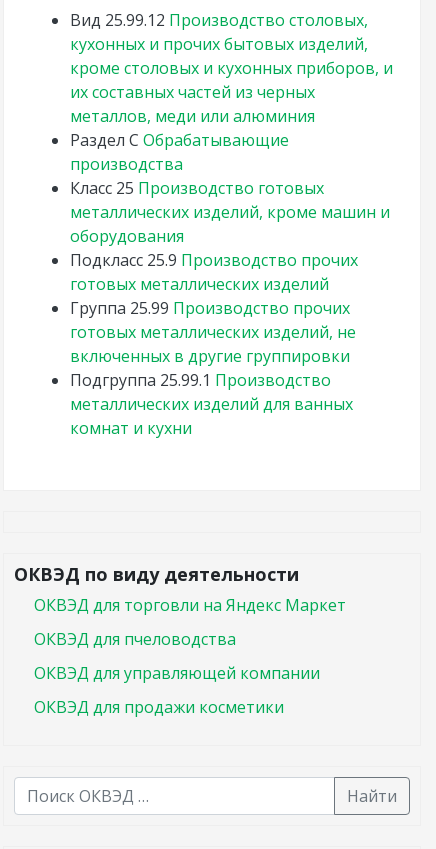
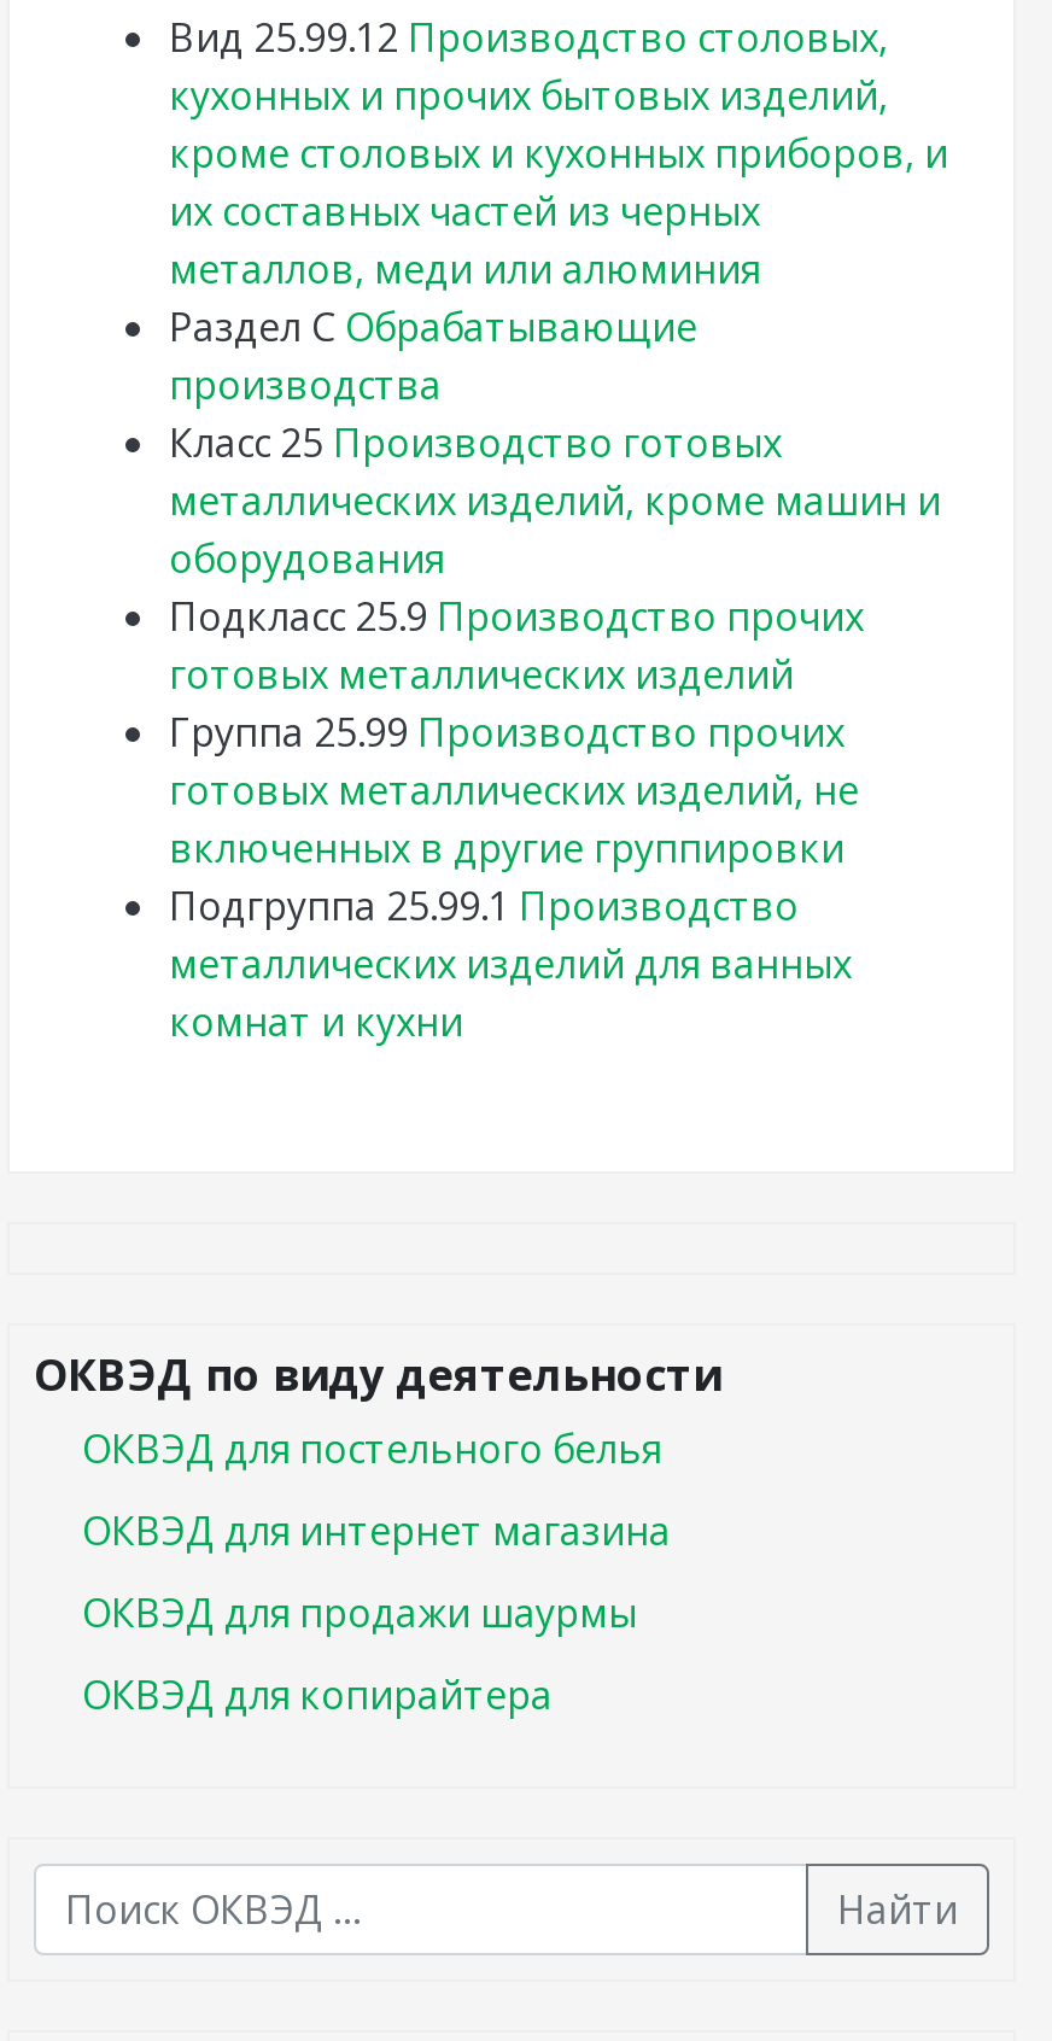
[34,594,346,616] ОКВЭД для торговли на Яндекс Маркет -> [82,1422,661,1475] ОКВЭД для постельного белья
[34,628,236,650] ОКВЭД для пчеловодства -> [82,1504,671,1557] ОКВЭД для интернет магазина
[34,662,320,684] ОКВЭД для управляющей компании -> [82,1586,637,1639] ОКВЭД для продажи шаурмы
[34,696,284,718] ОКВЭД для продажи косметики -> [82,1668,553,1721] ОКВЭД для копирайтера

